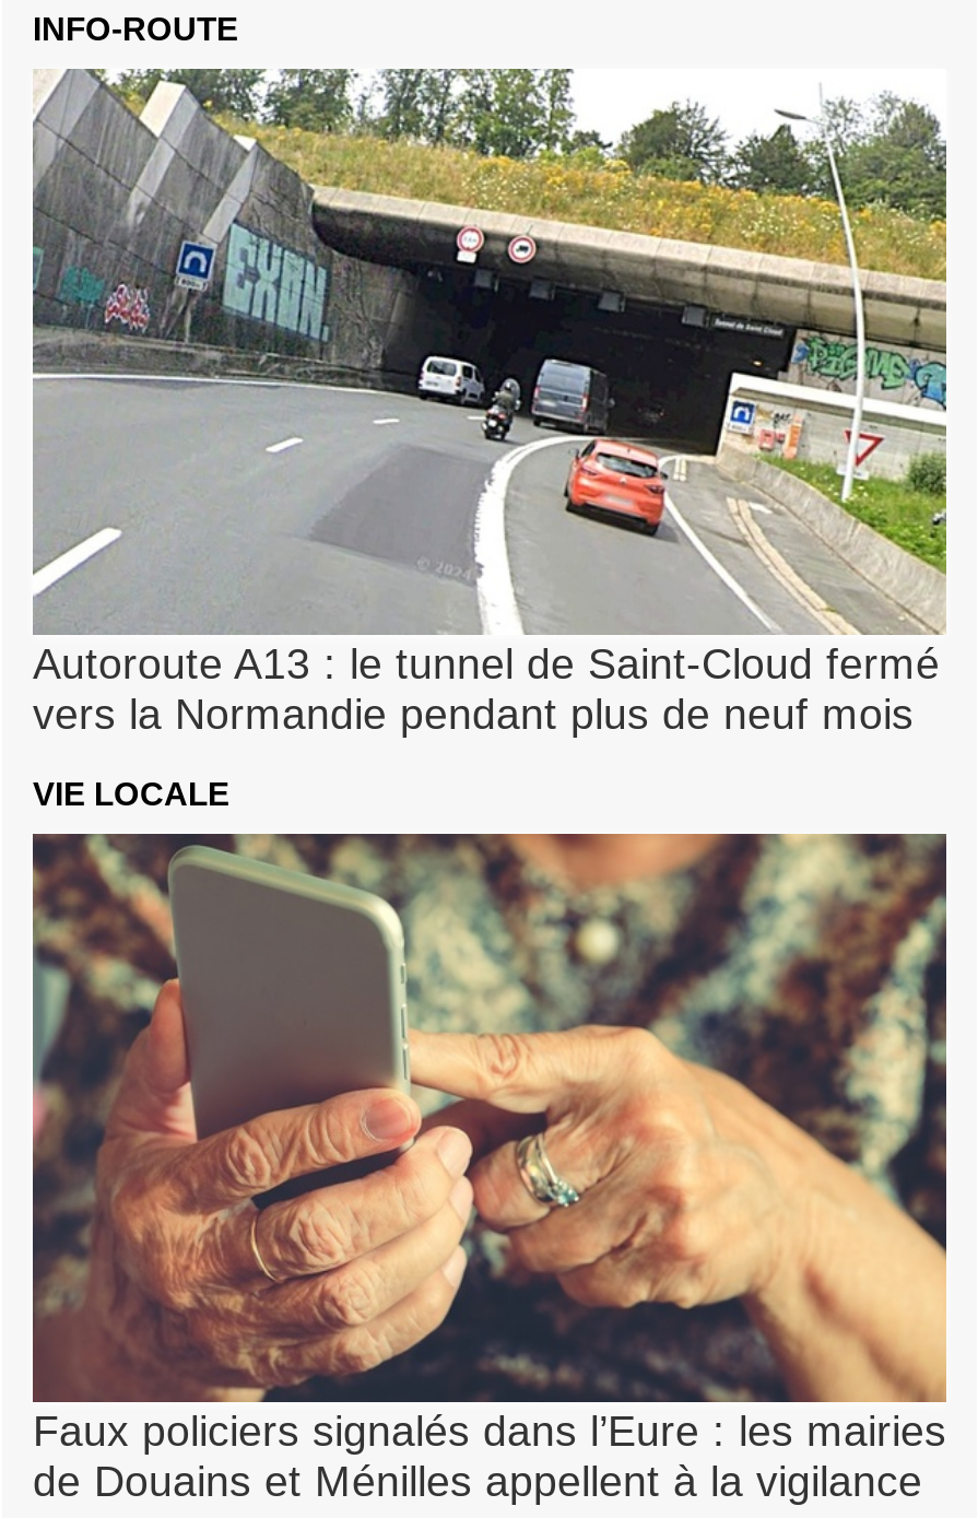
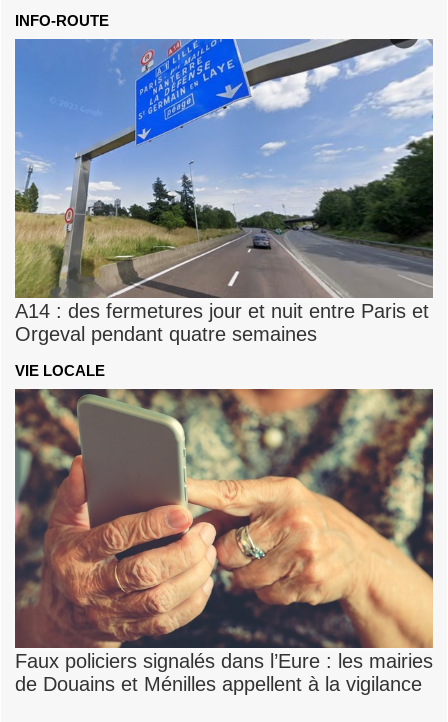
[31,68,948,739] [image] | Autoroute A13 : le tunnel de Saint-Cloud fermé | vers la Normandie pendant plus de neuf mois -> [14,38,434,345] [image] | A14 : des fermetures jour et nuit entre Paris et | Orgeval pendant quatre semaines

